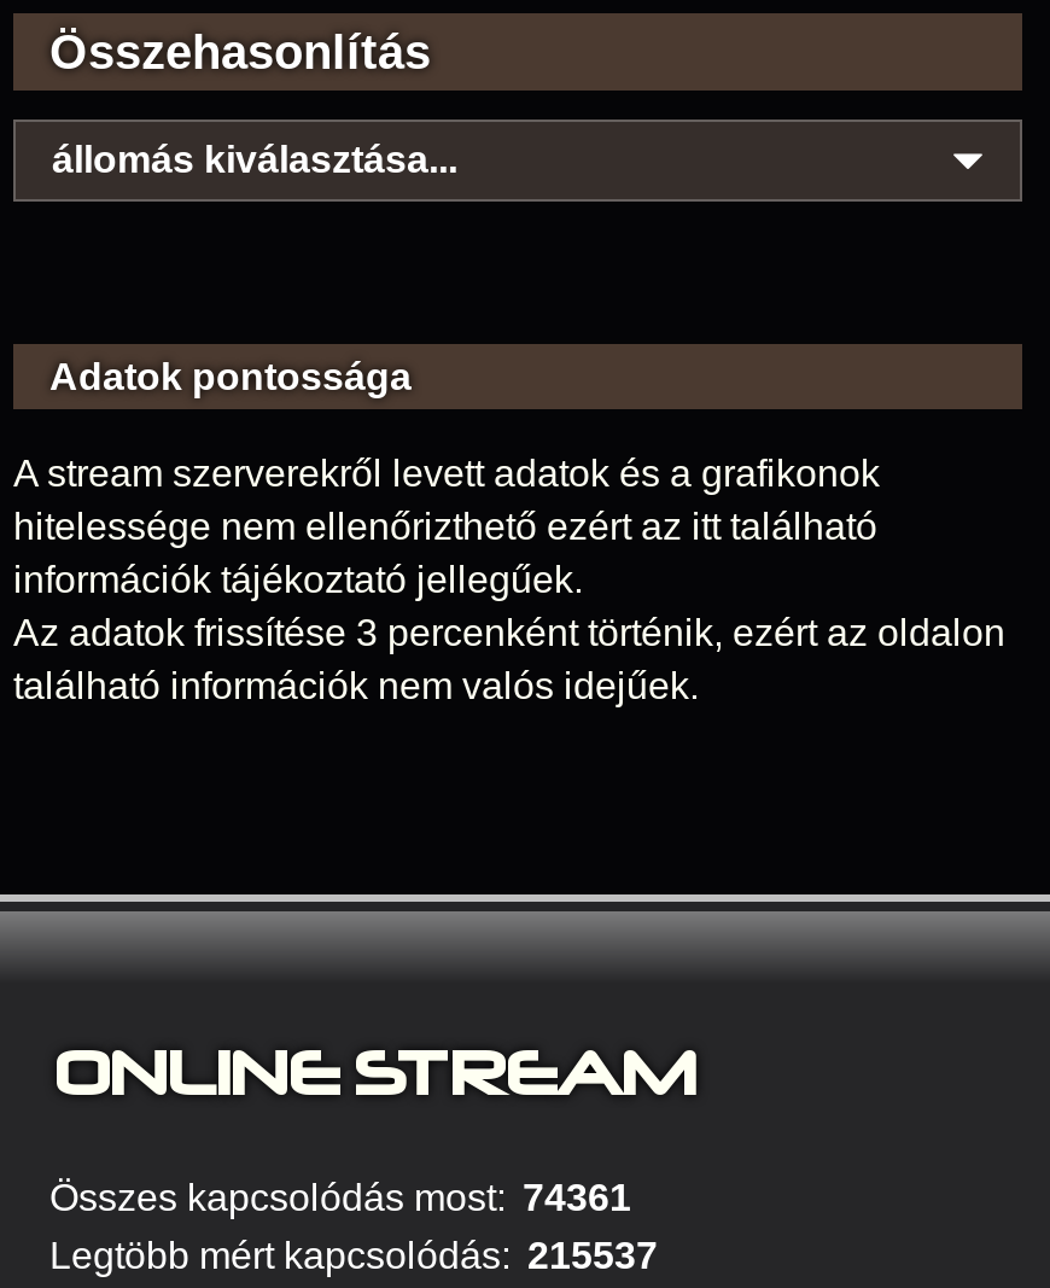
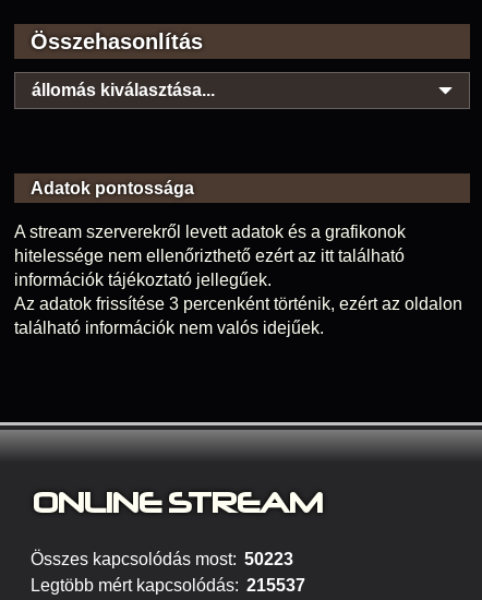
[49,1178,631,1219] Összes kapcsolódás most: 74361 -> [31,550,293,569] Összes kapcsolódás most: 50223

